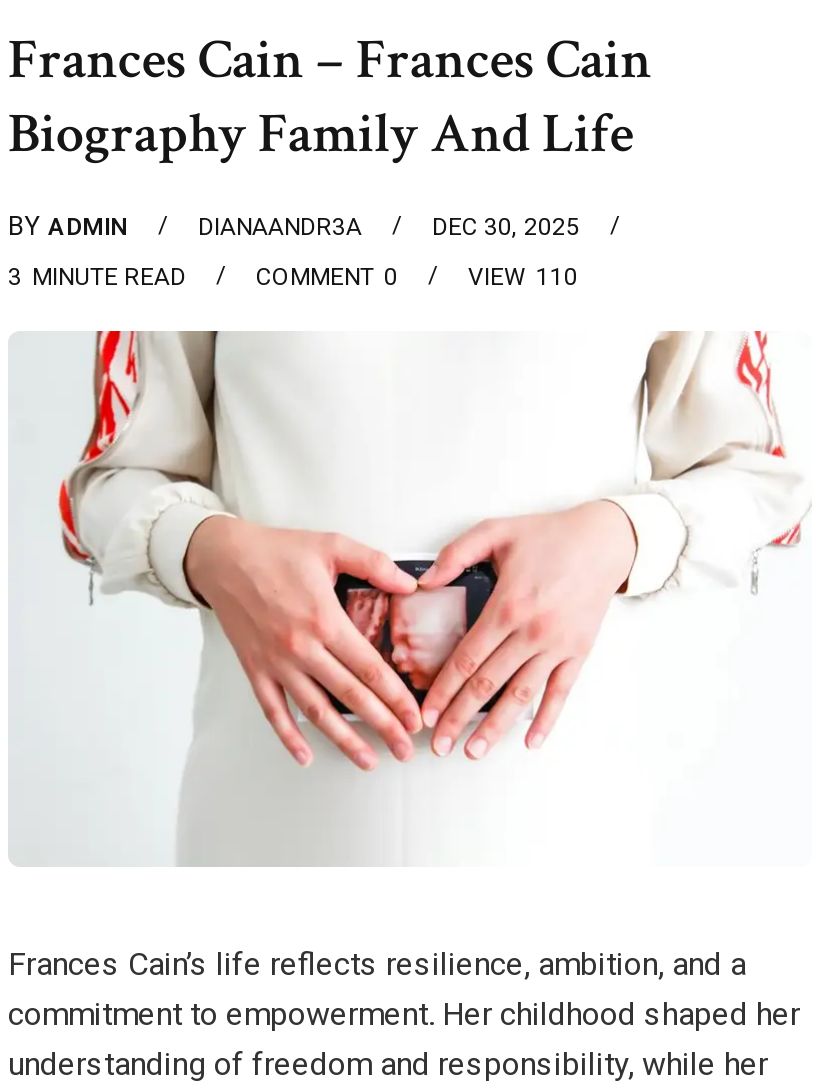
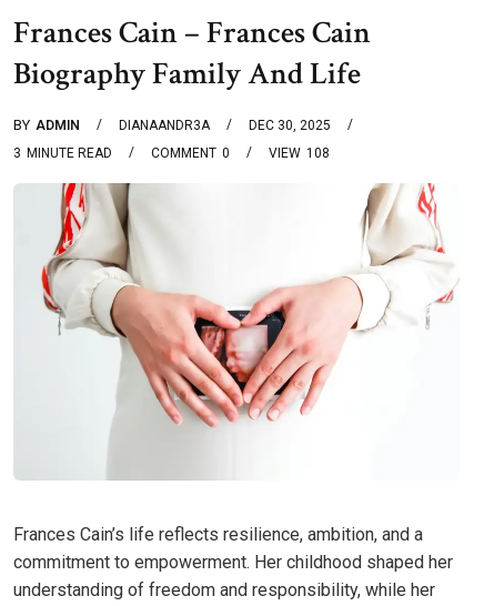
[468,262,578,290] VIEW 110 -> [269,145,330,160] VIEW 108

